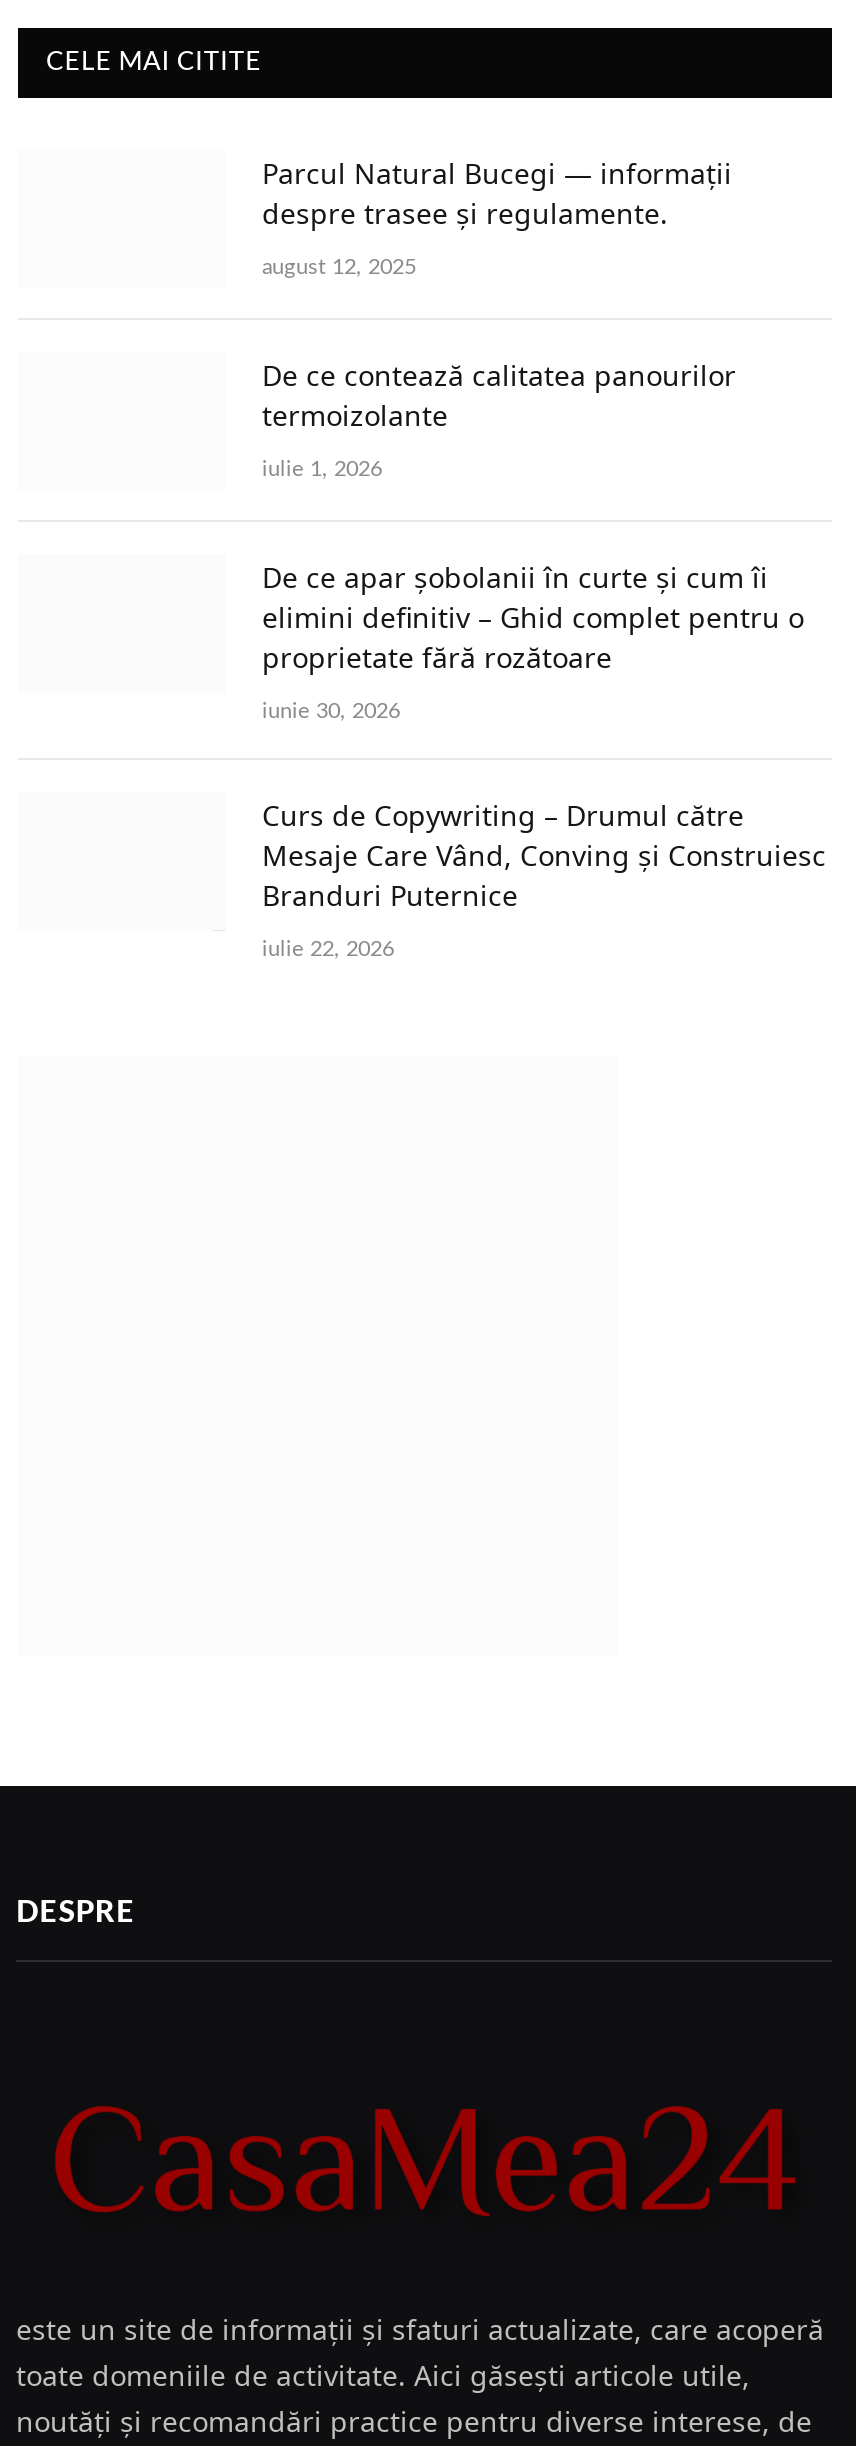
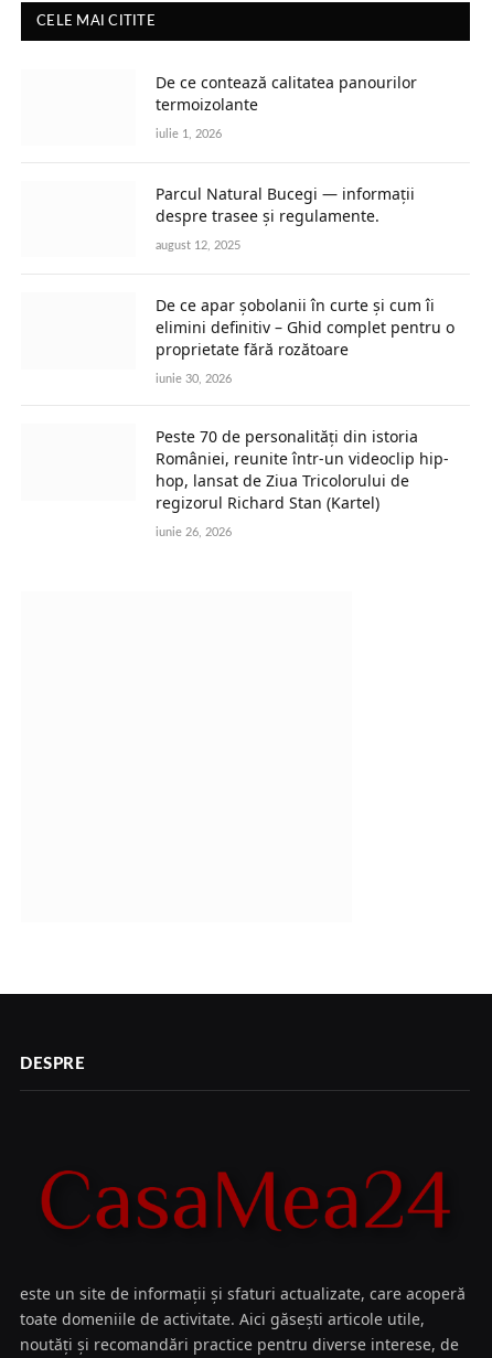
moved [262,153,732,277] -> [156,183,415,252]: Parcul Natural Bucegi — informații | despre trasee și regulamente. | august 12, 2025
moved [262,356,736,480] -> [156,71,417,140]: De ce contează calitatea panourilor | termoizolante | iulie 1, 2026
[262,797,826,915] Curs de Copywriting – Drumul către | Mesaje Care Vând, Conving și Construiesc | Branduri Puternice -> [156,426,449,513] Peste 70 de personalități din istoria | României, reunite într-un videoclip hip- | hop, lansat de Ziua Tricolorului de | regizorul Richard Stan (Kartel)
[262,939,394,961] iulie 22, 2026 -> [156,527,232,539] iunie 26, 2026

